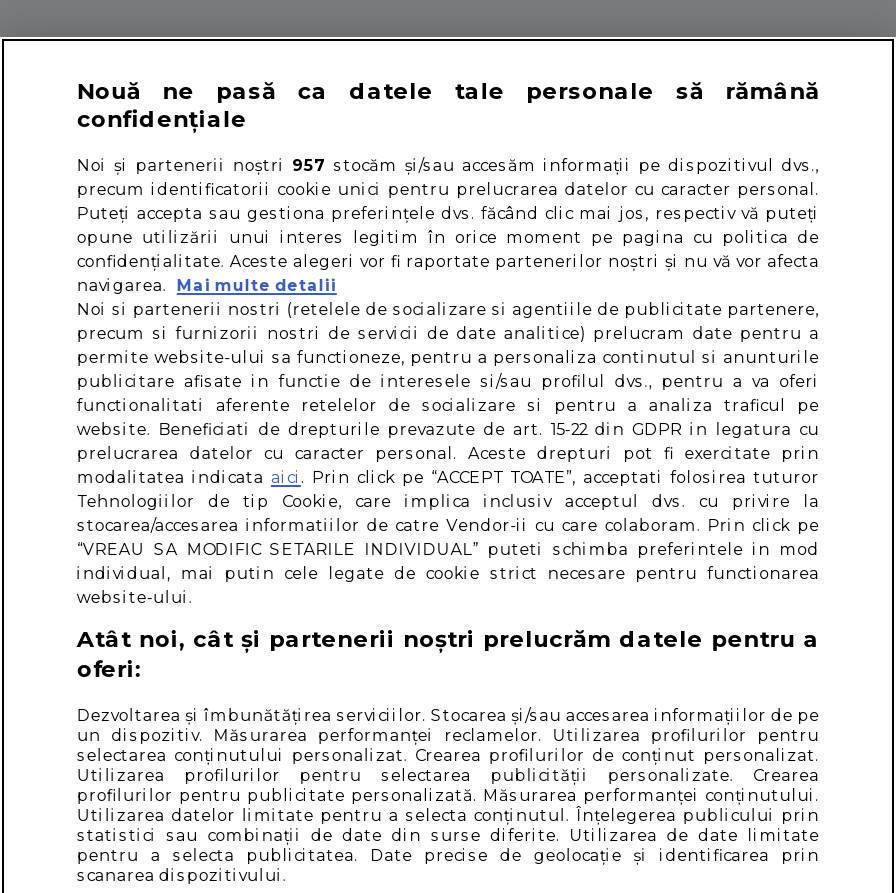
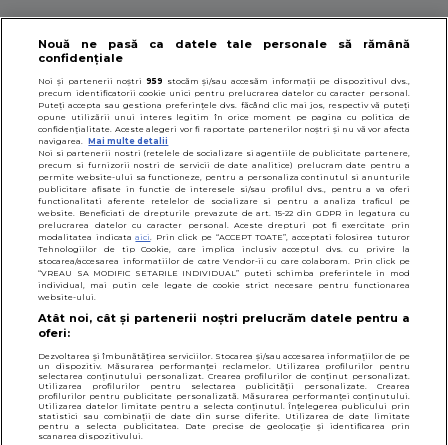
[77,155,819,175] Noi și partenerii noștri 957 stocăm și/sau accesăm informații pe dispozitivul dvs., -> [38,76,410,86] Noi și partenerii noștri 959 stocăm și/sau accesăm informații pe dispozitivul dvs.,

